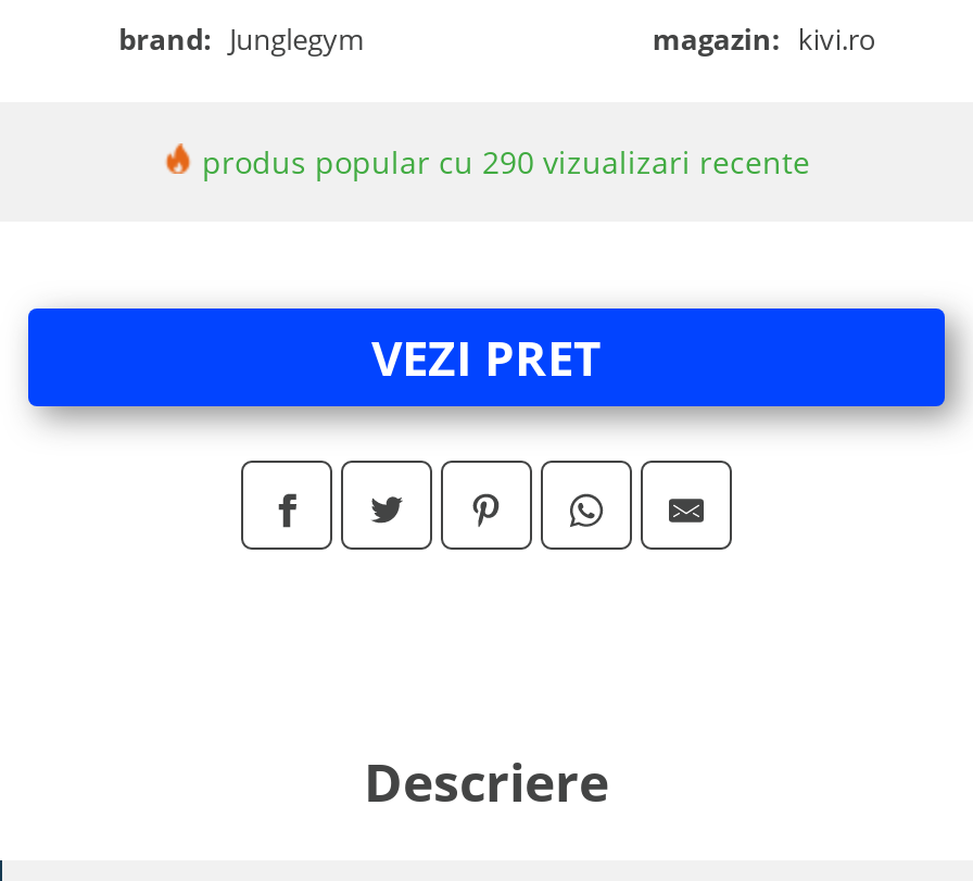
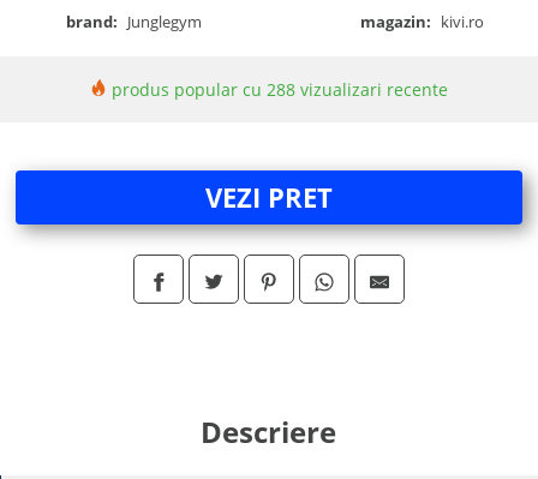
[193,141,810,183] produs popular cu 290 vizualizari recente -> [107,78,448,101] produs popular cu 288 vizualizari recente

